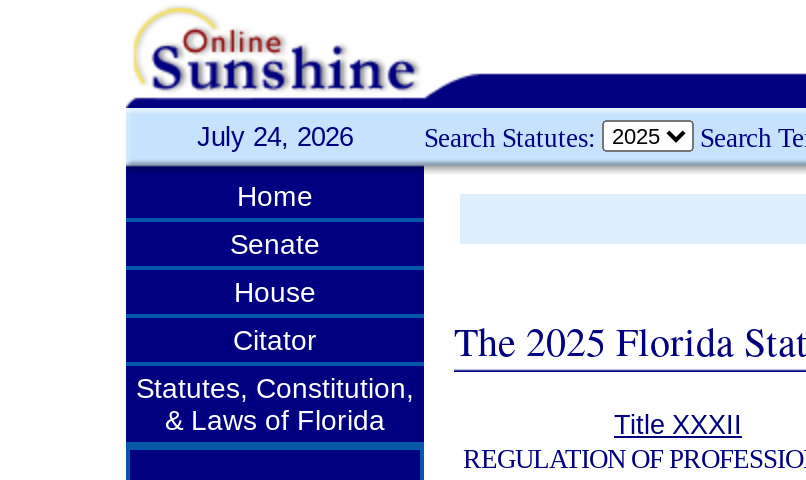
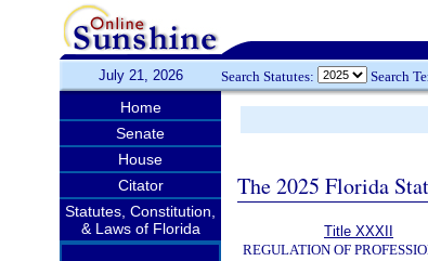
[197,122,353,152] July 24, 2026 -> [98,67,183,83] July 21, 2026

